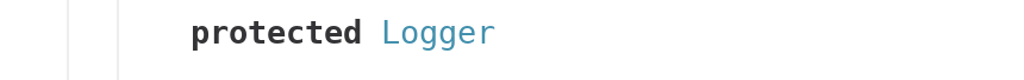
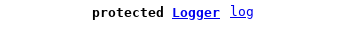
none -> [230,4,254,19] log

